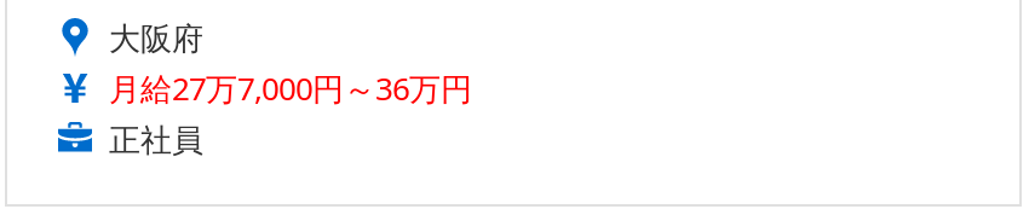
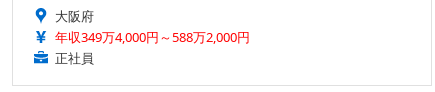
[109,65,472,109] 月給27万7,000円～36万円 -> [55,28,250,46] 年収349万4,000円～588万2,000円

